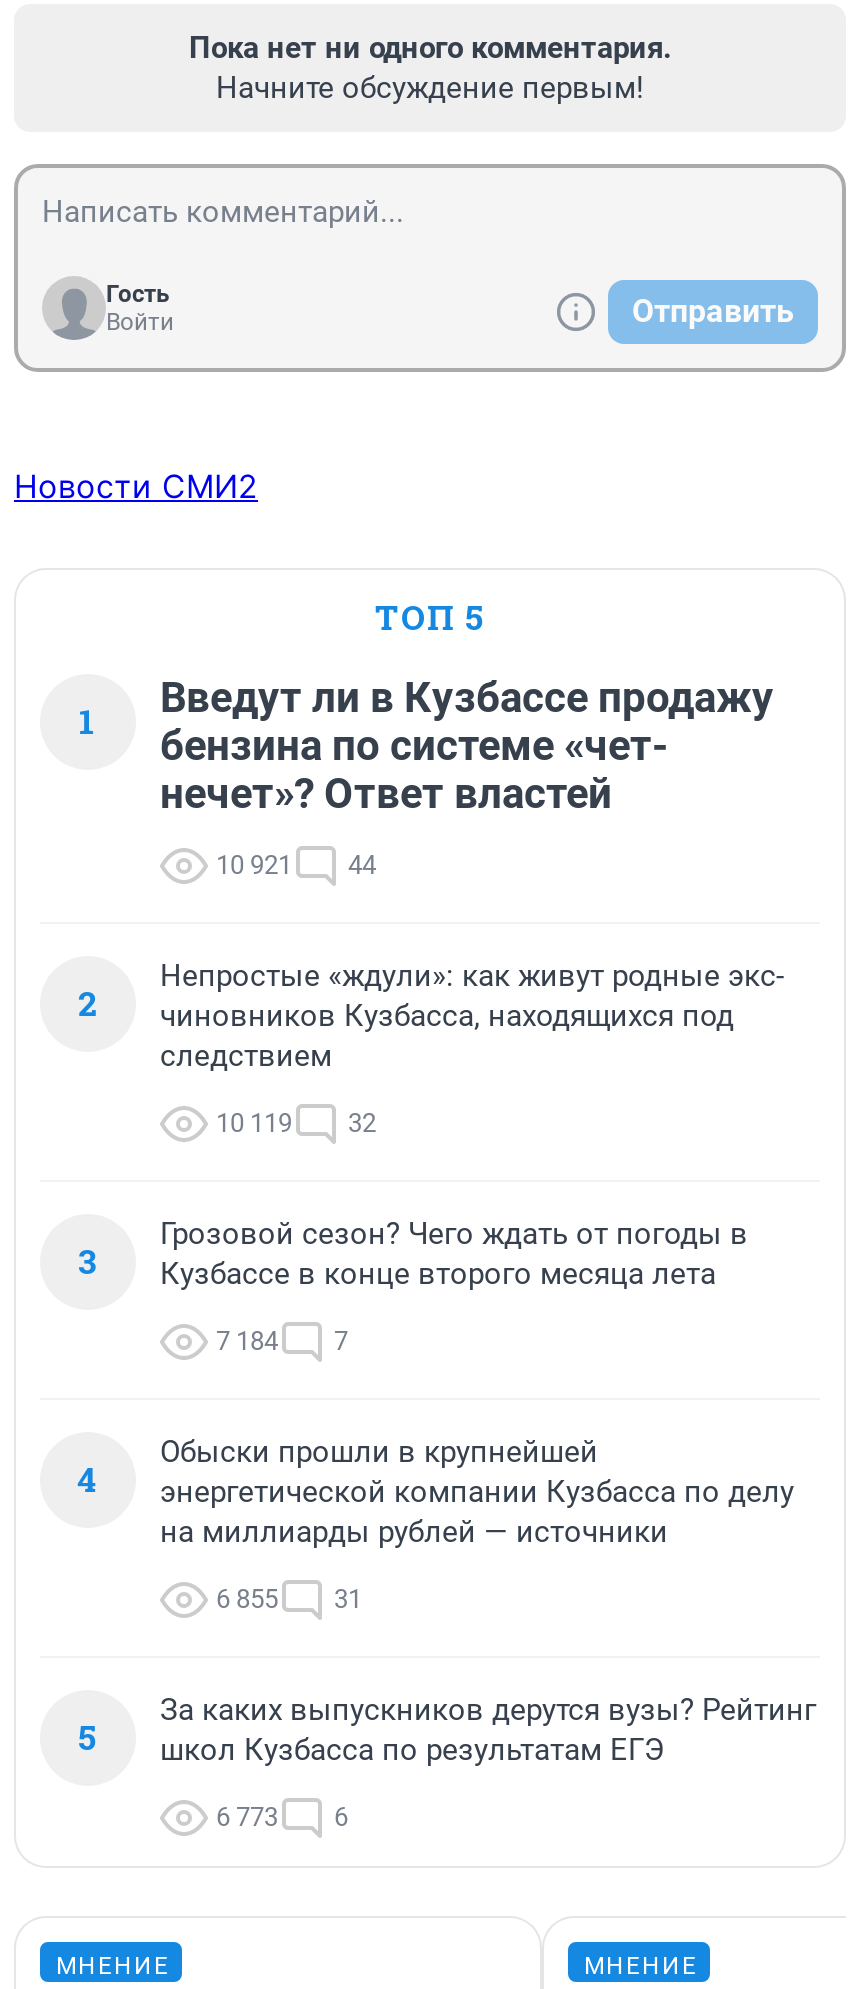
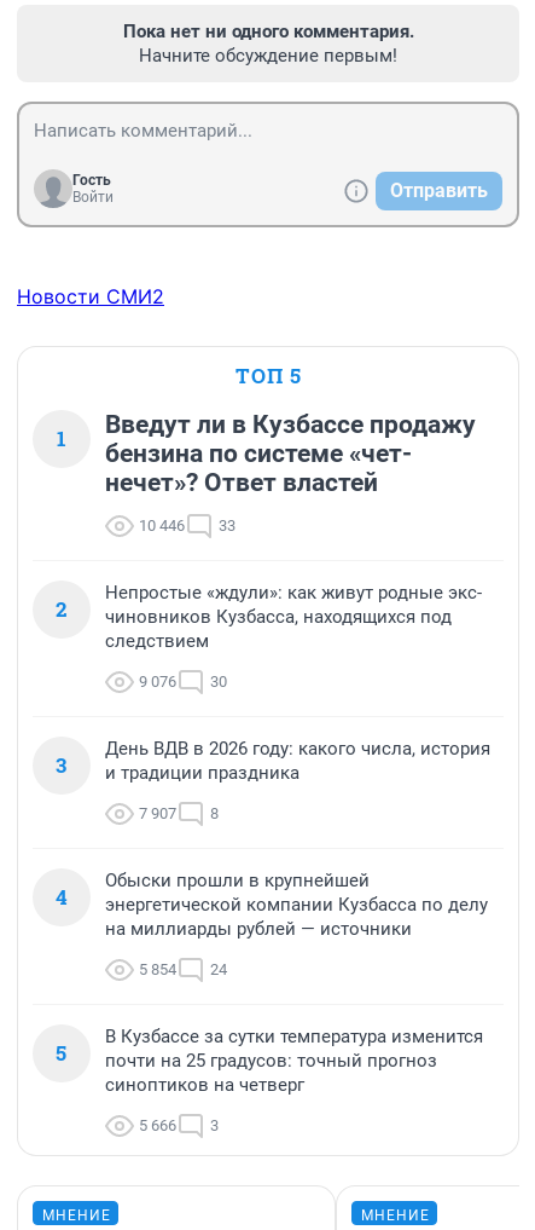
[216,850,292,880] 10 921 -> [139,516,185,534] 10 446
[348,850,376,880] 44 -> [219,516,235,534] 33
[216,1108,292,1138] 10 119 -> [139,672,176,690] 9 076
[348,1108,376,1138] 32 -> [210,672,227,690] 30
[160,1216,748,1292] Грозовой сезон? Чего ждать от погоды в | Кузбассе в конце второго месяца лета -> [105,738,490,784] День ВДВ в 2026 году: какого числа, история | и традиции праздника
[216,1326,348,1356] 7 184 | 7 -> [139,804,219,822] 7 907 | 8
[216,1584,278,1614] 6 855 -> [139,960,176,978] 5 854
[334,1584,362,1614] 31 -> [210,960,227,978] 24
[160,1692,816,1768] За каких выпускников дерутся вузы? Рейтинг | школ Кузбасса по результатам ЕГЭ -> [105,1025,483,1096] В Кузбассе за сутки температура изменится | почти на 25 градусов: точный прогноз | синоптиков на четверг
[216,1802,348,1832] 6 773 | 6 -> [139,1116,219,1134] 5 666 | 3

